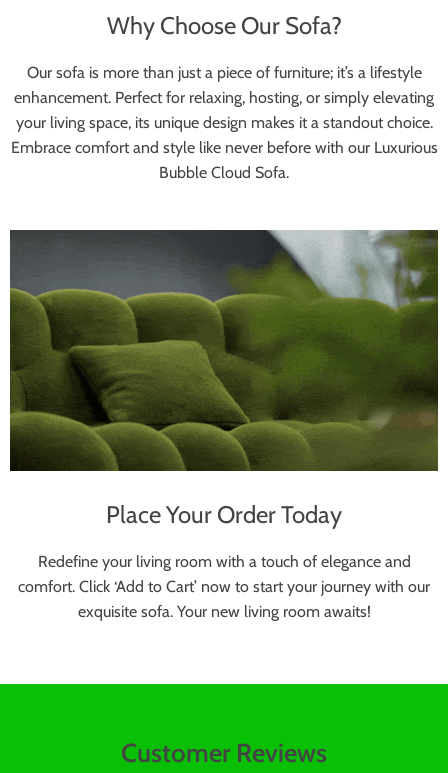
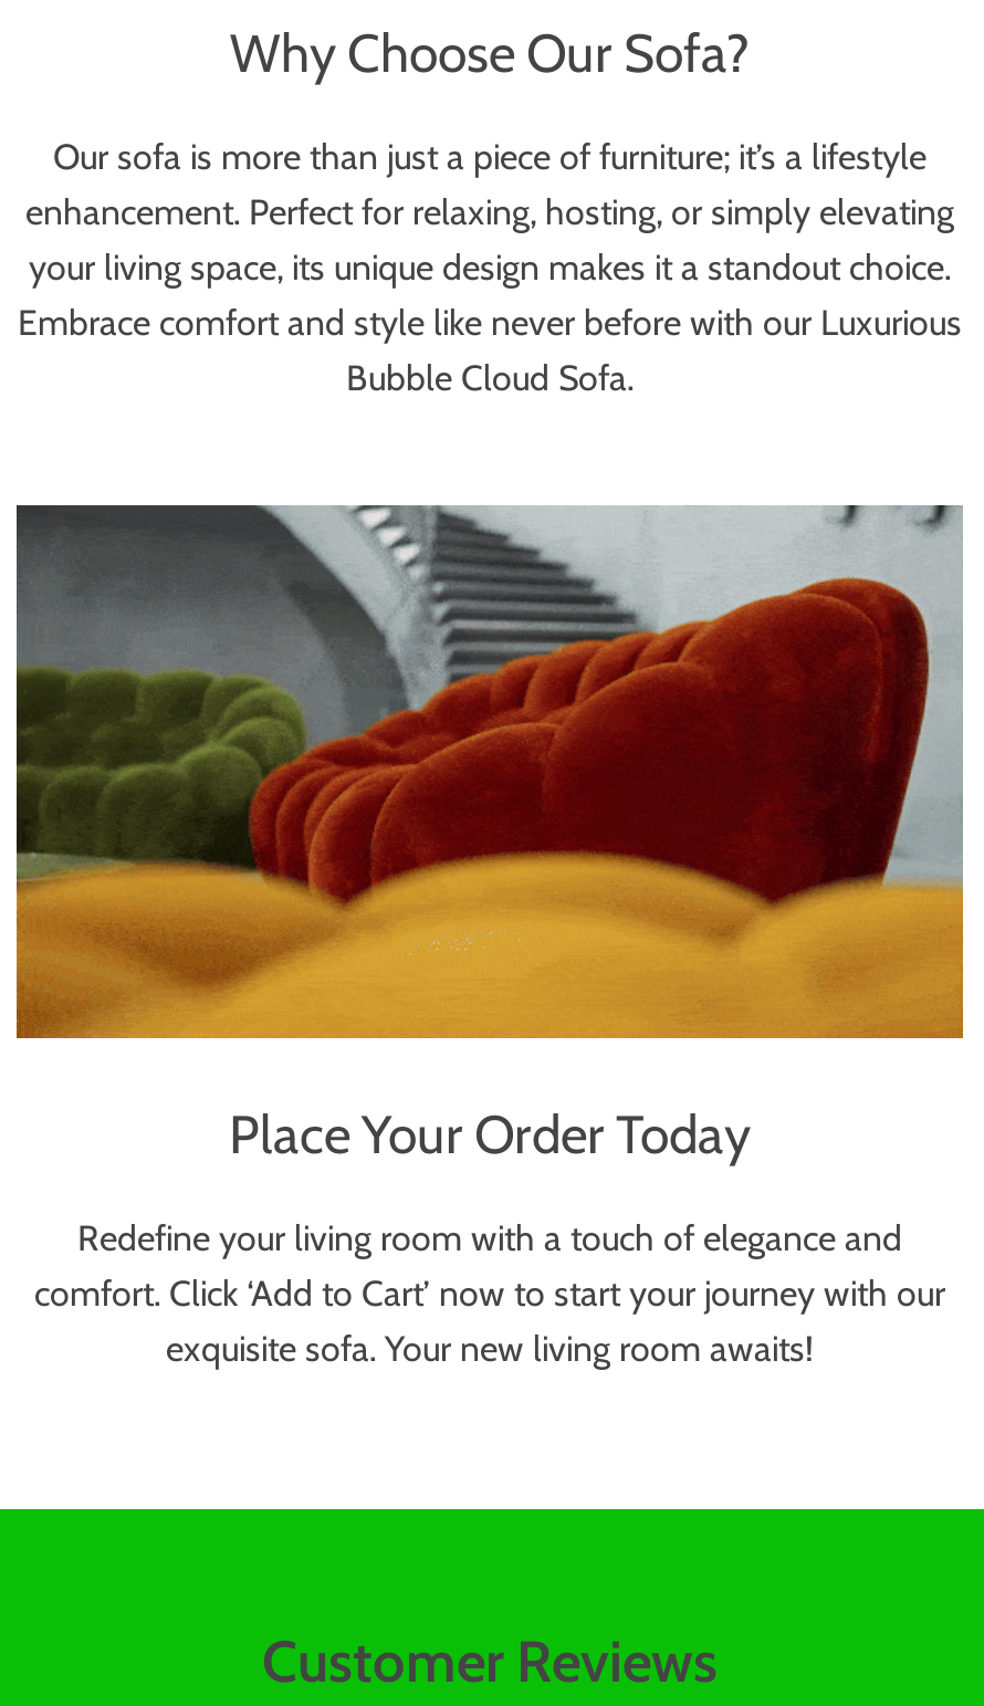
[9,230,439,472] [image] -> [14,505,965,1040] [image]

